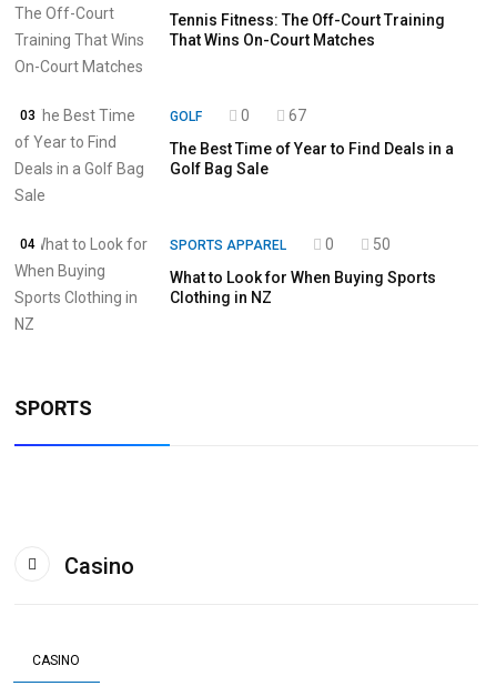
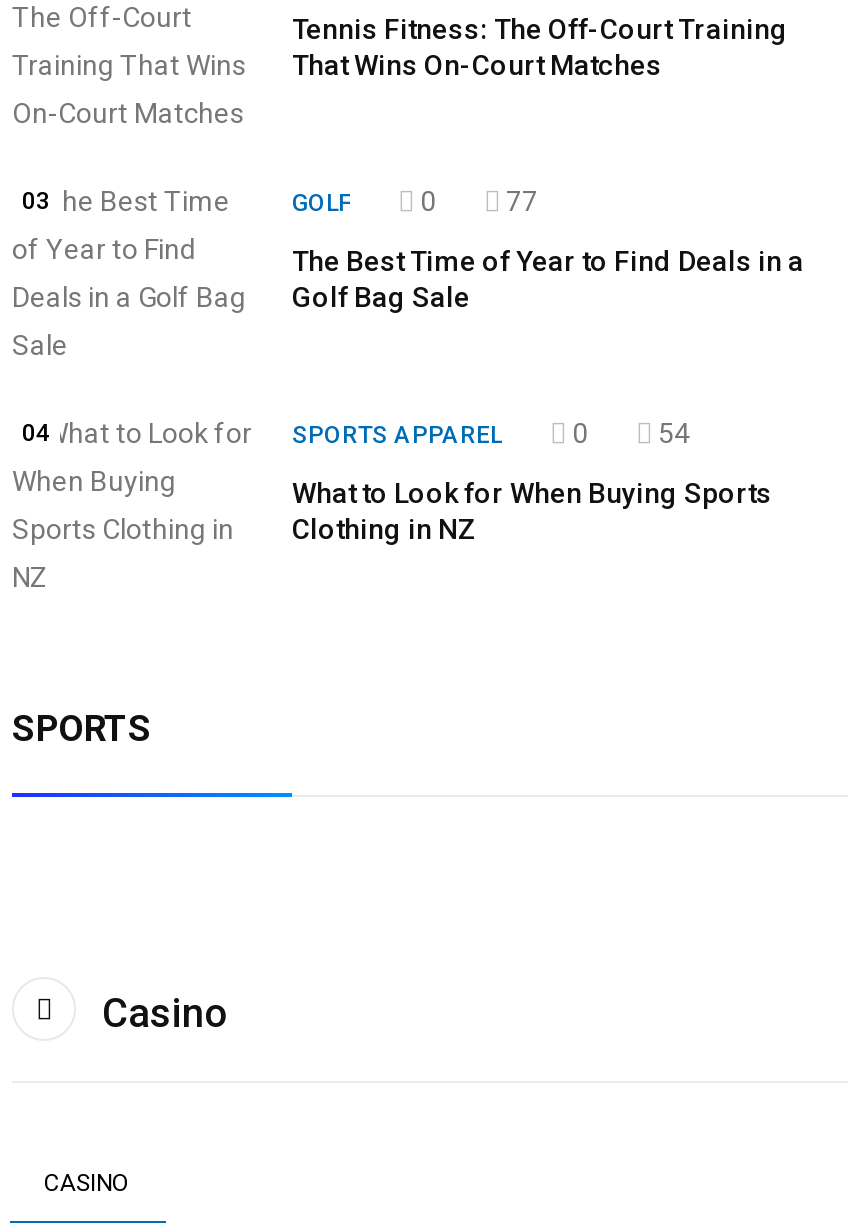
[237,107,306,124] 0 67 -> [414,185,538,217] 0 77
[322,235,391,253] 0 50 -> [566,417,690,449] 0 54

